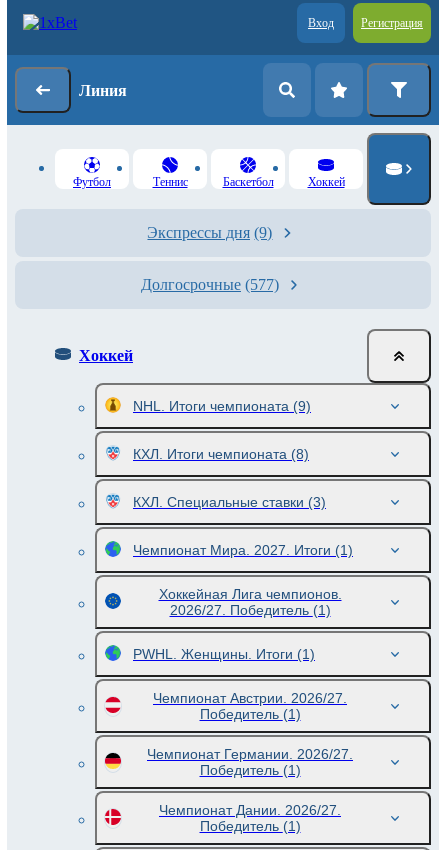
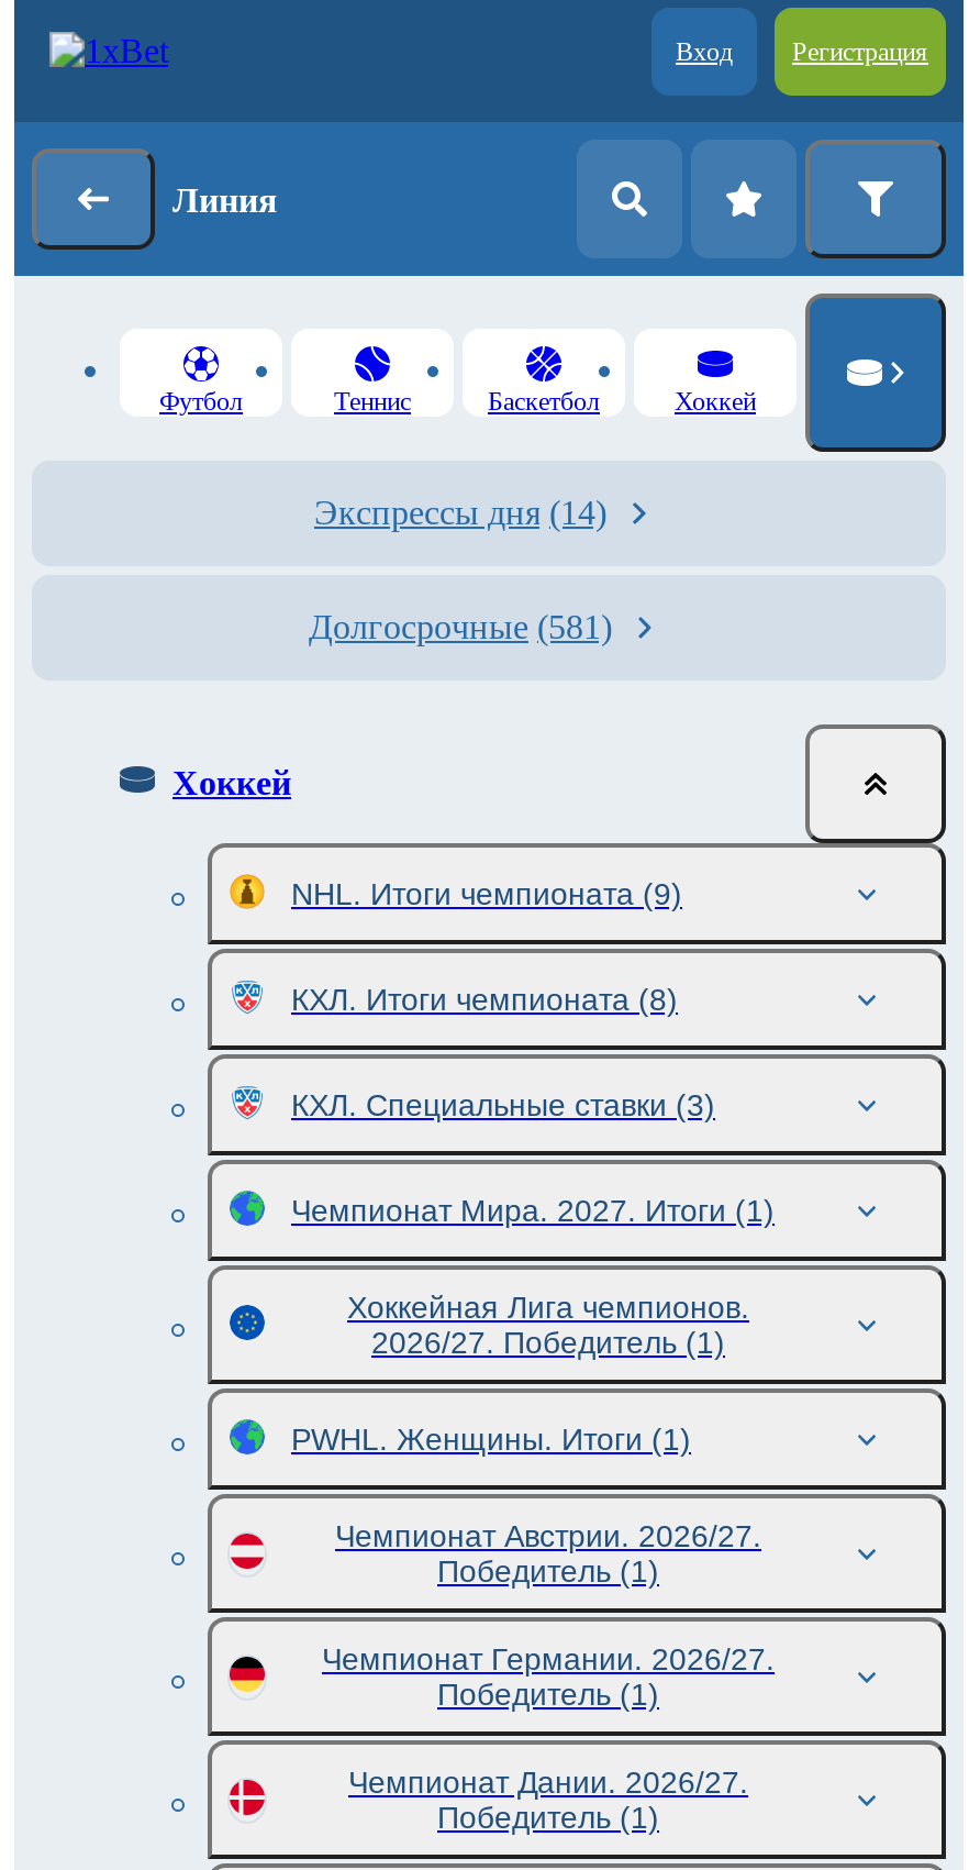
[147,224,272,241] Экспрессы дня (9) -> [314,494,606,531] Экспрессы дня (14)
[141,276,279,293] Долгосрочные (577) -> [309,608,612,645] Долгосрочные (581)

